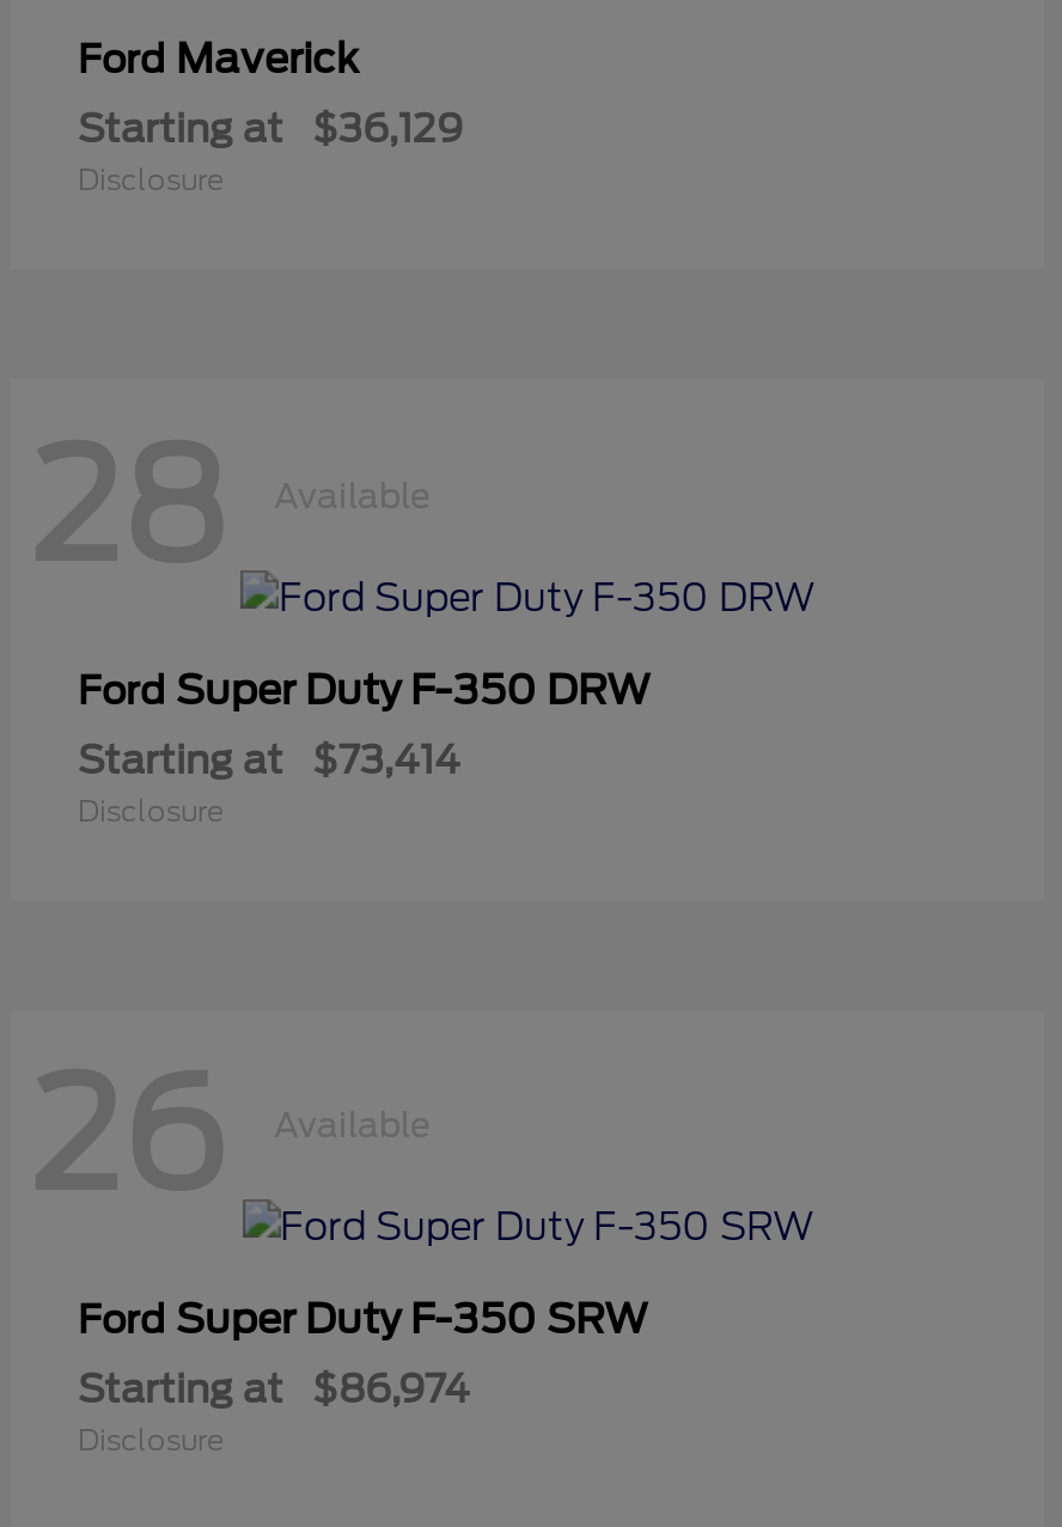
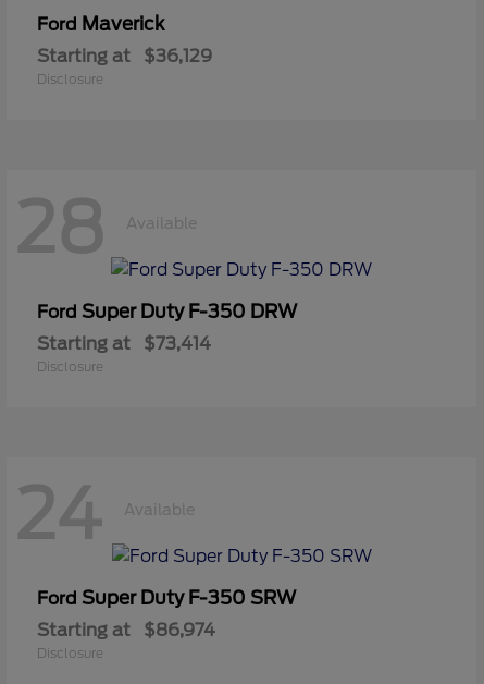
[30,1045,226,1227] 26 -> [15,473,102,556] 24

